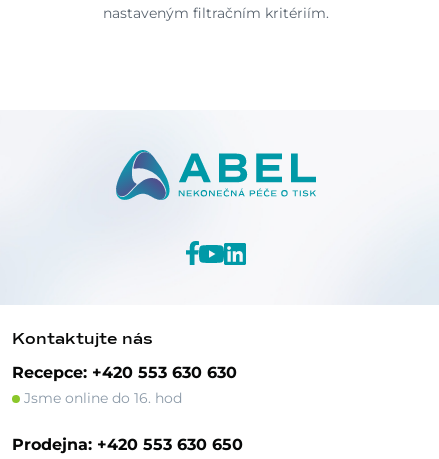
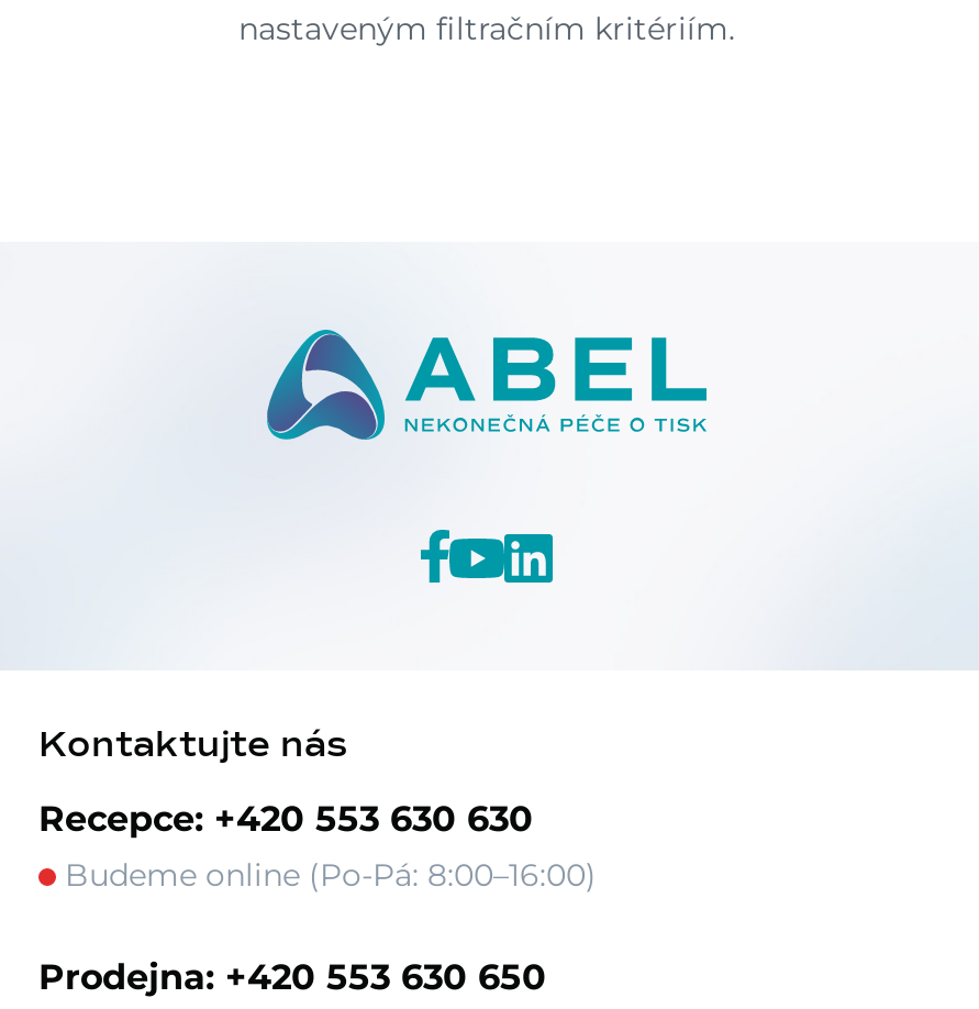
[20,389,182,407] Jsme online do 16. hod -> [56,856,597,896] Budeme online (Po-Pá: 8:00–16:00)

